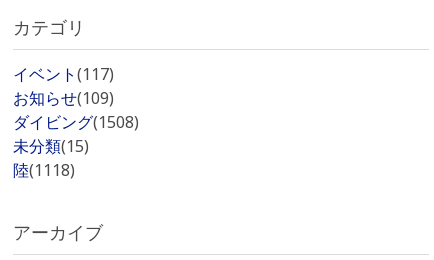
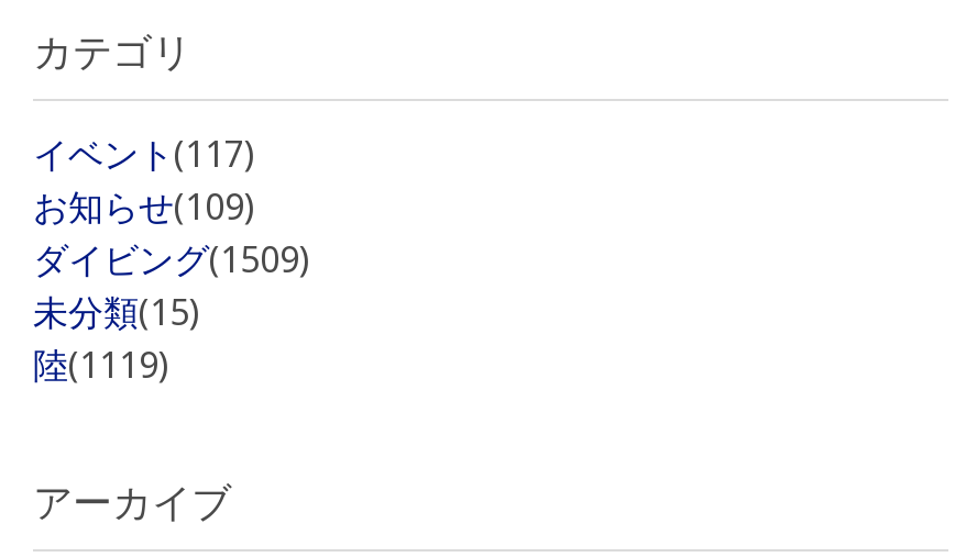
[13,111,139,133] ダイビング(1508) -> [33,236,310,284] ダイビング(1509)
[13,159,75,181] 陸(1118) -> [33,341,169,390] 陸(1119)

